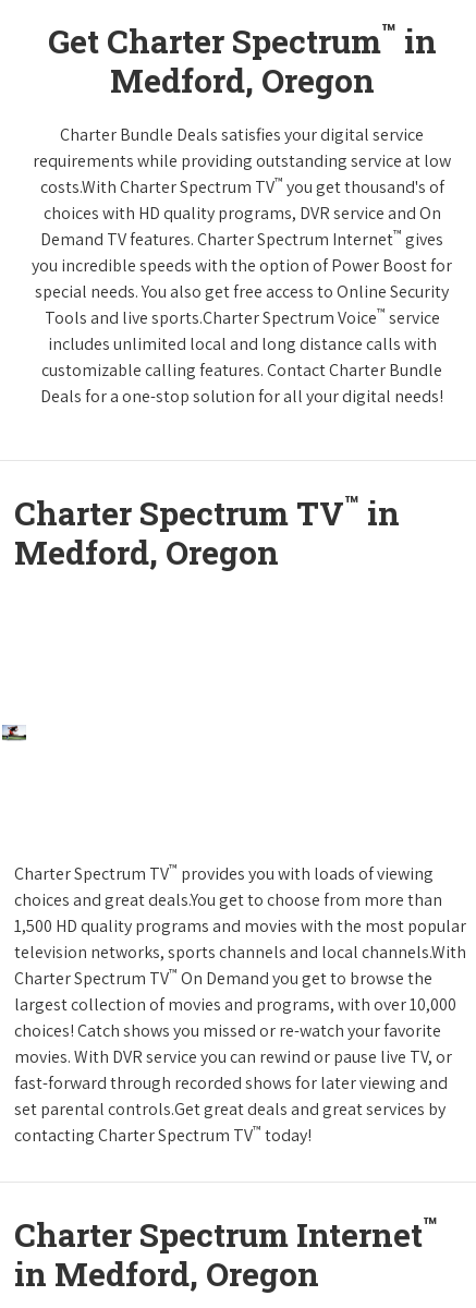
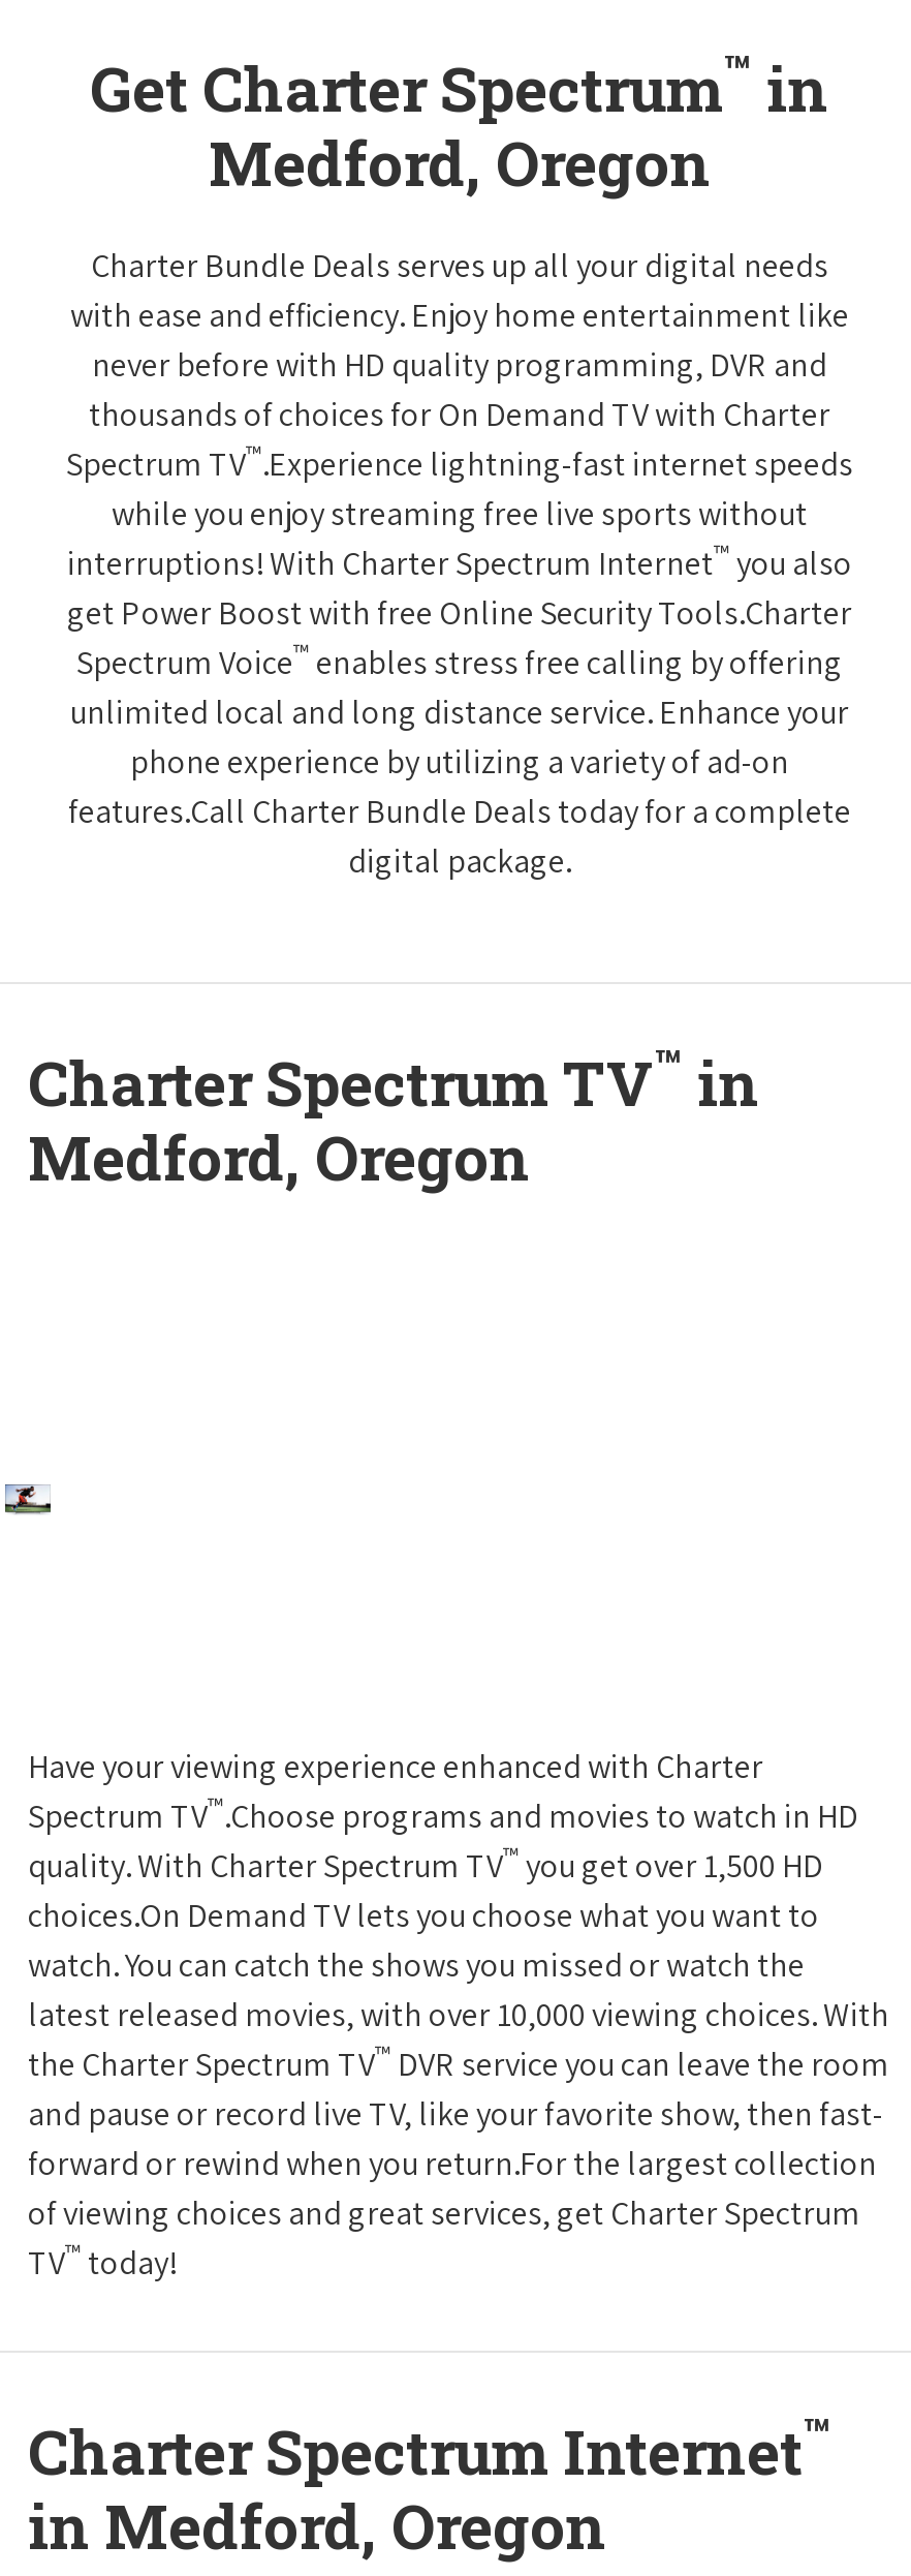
[32,124,452,408] Charter Bundle Deals satisfies your digital service | requirements while providing outstanding service at low | costs.With Charter Spectrum TV™ you get thousand's of | choices with HD quality programs, DVR service and On | Demand TV features. Charter Spectrum Internet™ gives | you incredible speeds with the option of Power Boost for | special needs. You also get free access to Online Security | Tools and live sports.Charter Spectrum Voice™ service | includes unlimited local and long distance calls with | customizable calling features. Contact Charter Bundle | Deals for a one-stop solution for all your digital needs! -> [66,245,853,884] Charter Bundle Deals serves up all your digital needs | with ease and efficiency. Enjoy home entertainment like | never before with HD quality programming, DVR and | thousands of choices for On Demand TV with Charter | Spectrum TV™.Experience lightning-fast internet speeds | while you enjoy streaming free live sports without | interruptions! With Charter Spectrum Internet™ you also | get Power Boost with free Online Security Tools.Charter | Spectrum Voice™ enables stress free calling by offering | unlimited local and long distance service. Enhance your | phone experience by utilizing a variety of ad-on | features.Call Charter Bundle Deals today for a complete | digital package.
[14,860,466,1147] Charter Spectrum TV™ provides you with loads of viewing | choices and great deals.You get to choose from more than | 1,500 HD quality programs and movies with the most popular | television networks, sports channels and local channels.With | Charter Spectrum TV™ On Demand you get to browse the | largest collection of movies and programs, with over 10,000 | choices! Catch shows you missed or re-watch your favorite | movies. With DVR service you can rewind or pause live TV, or | fast-forward through recorded shows for later viewing and | set parental controls.Get great deals and great services by | contacting Charter Spectrum TV™ today! -> [28,1746,889,2285] Have your viewing experience enhanced with Charter | Spectrum TV™.Choose programs and movies to watch in HD | quality. With Charter Spectrum TV™ you get over 1,500 HD | choices.On Demand TV lets you choose what you want to | watch. You can catch the shows you missed or watch the | latest released movies, with over 10,000 viewing choices. With | the Charter Spectrum TV™ DVR service you can leave the room | and pause or record live TV, like your favorite show, then fast- | forward or rewind when you return.For the largest collection | of viewing choices and great services, get Charter Spectrum | TV™ today!

